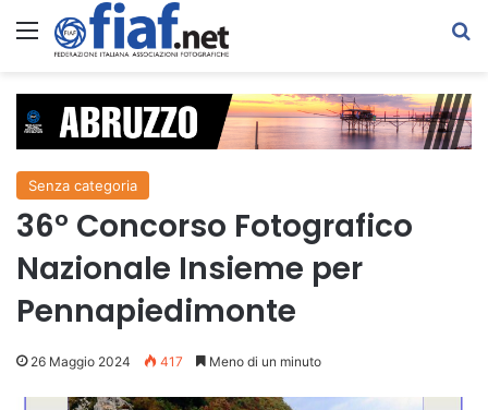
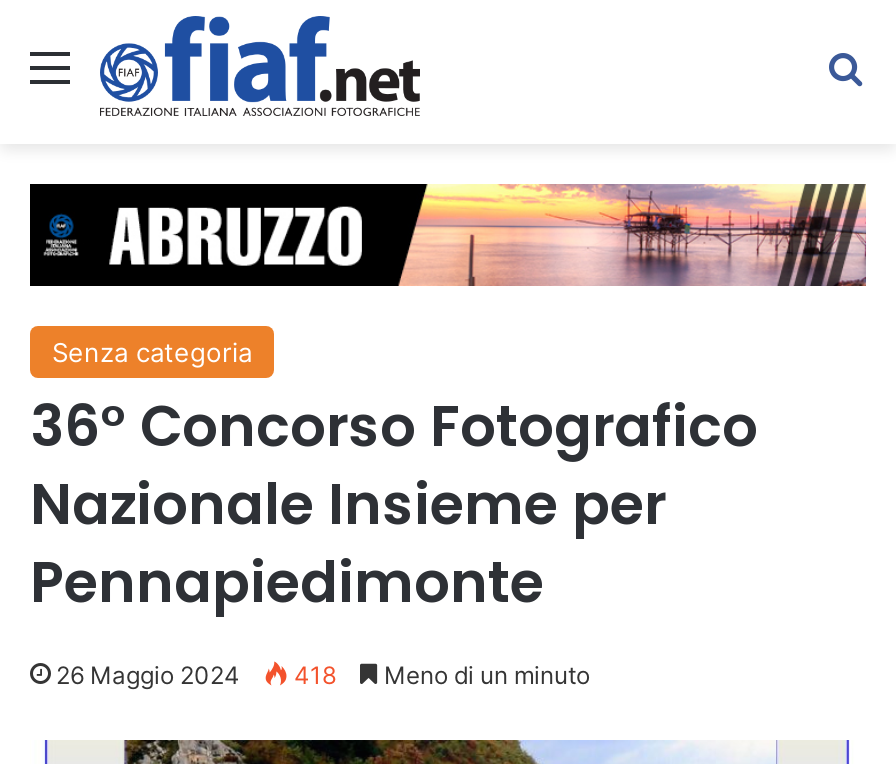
[30,354,321,370] 26 Maggio 2024 417 Meno di un minuto -> [56,661,590,691] 26 Maggio 2024 418 Meno di un minuto

